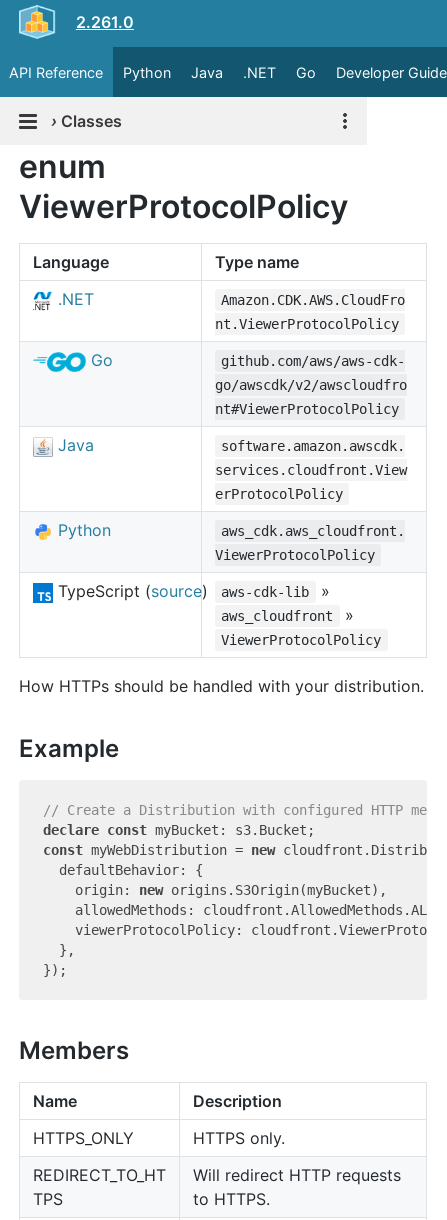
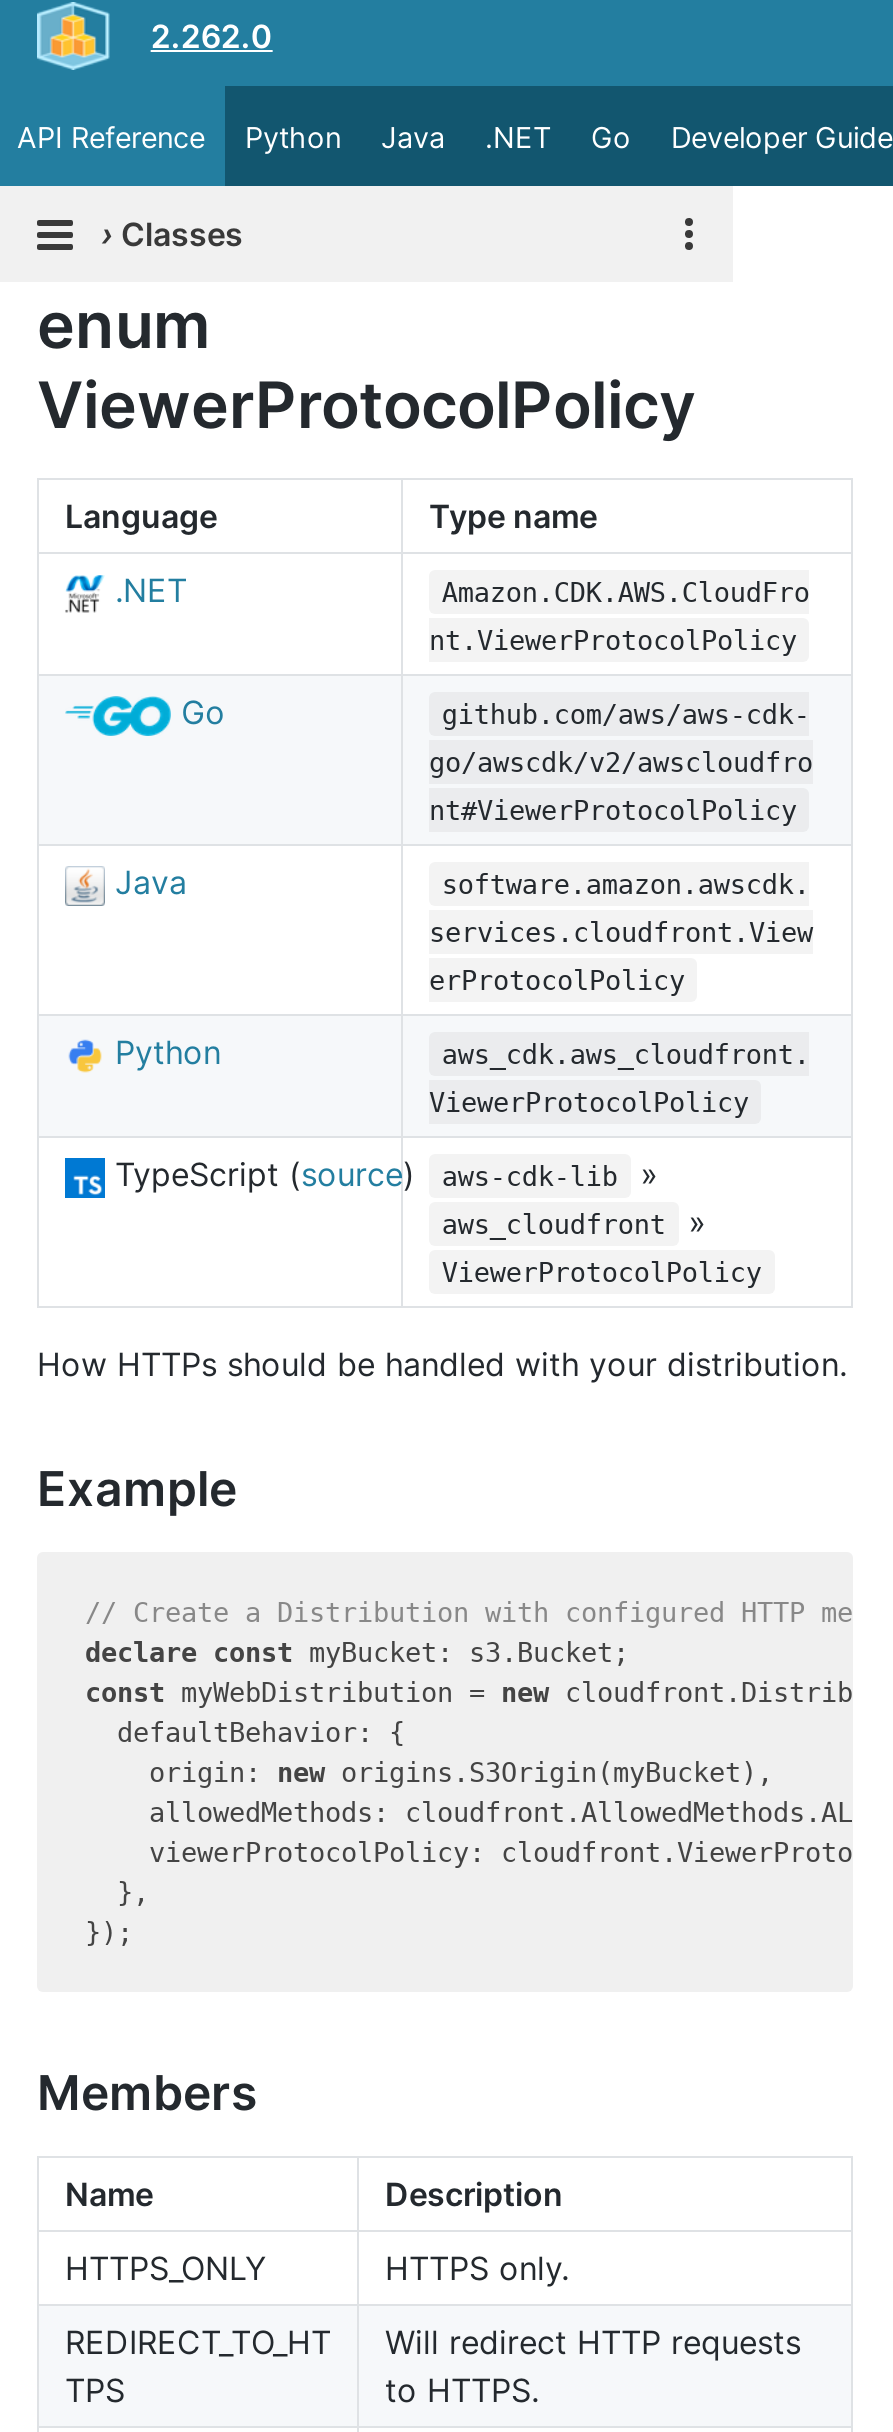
[76,12,134,32] 2.261.0 -> [151,16,273,56] 2.262.0

